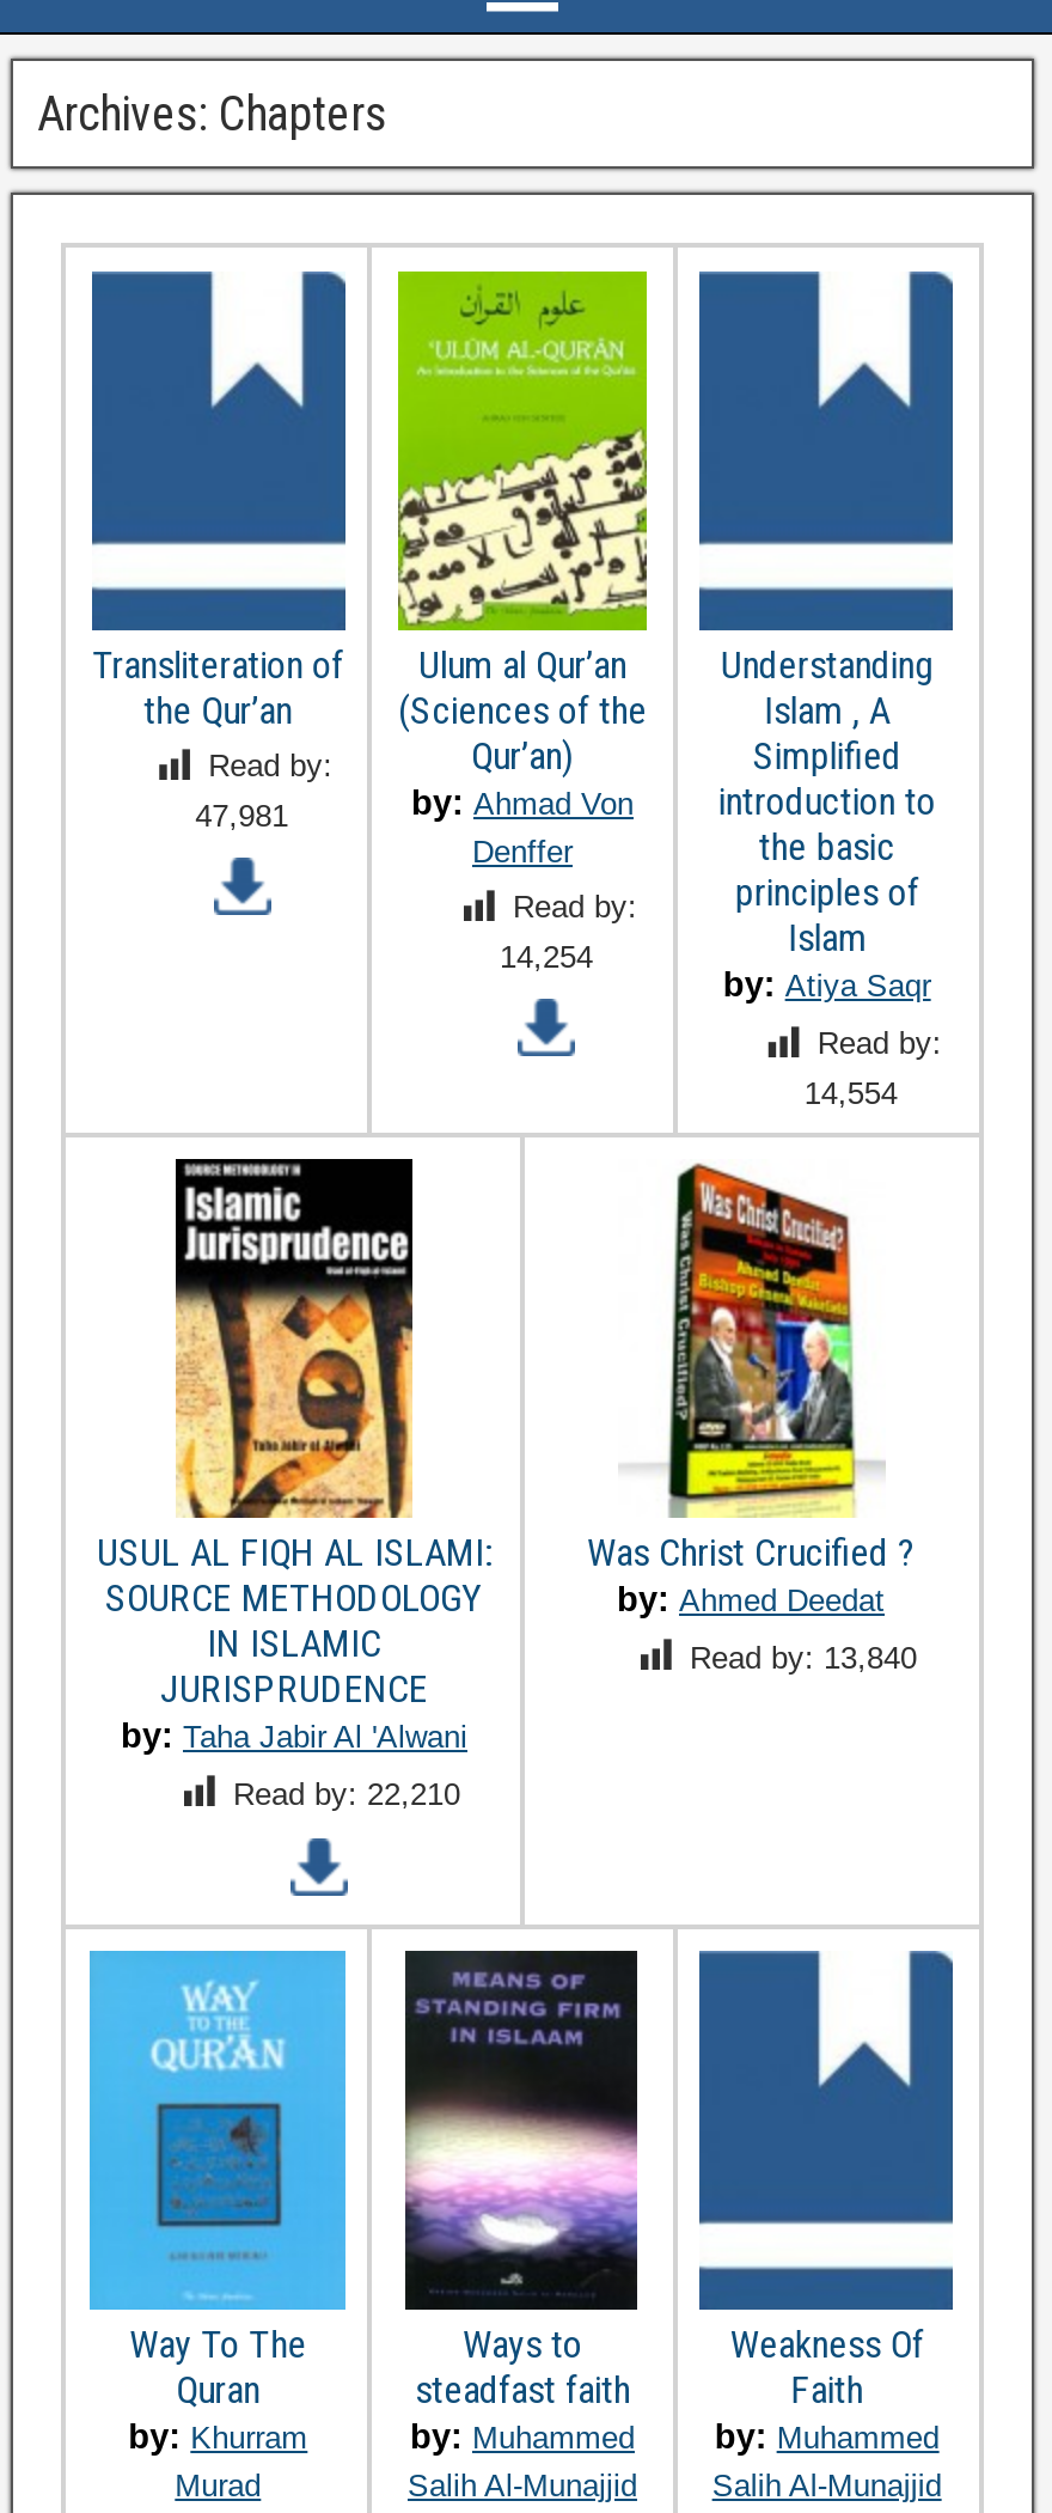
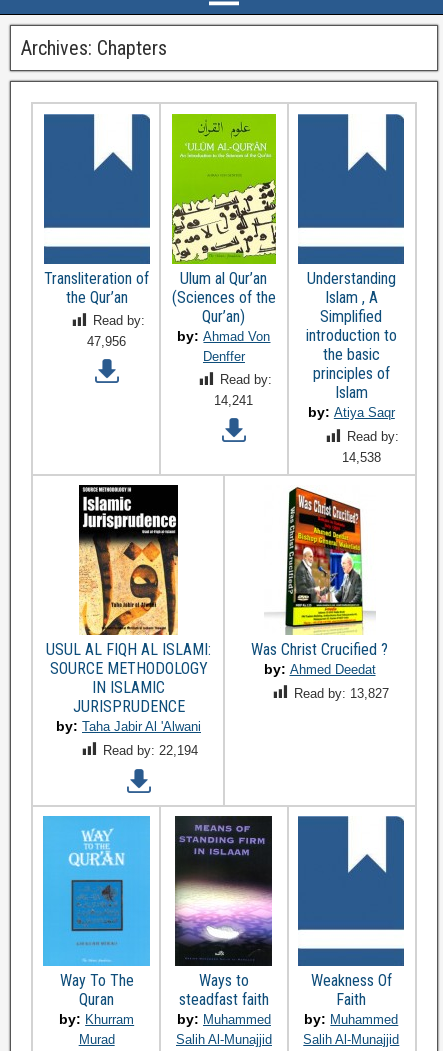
[195,797,289,833] 47,981 -> [87,334,126,349] 47,956
[500,938,593,974] 14,254 -> [214,393,253,408] 14,241
[804,1074,897,1110] 14,554 -> [342,450,381,465] 14,538
[690,1639,917,1675] Read by: 13,840 -> [294,686,389,701] Read by: 13,827
[233,1775,460,1811] Read by: 22,210 -> [103,743,198,758] Read by: 22,194

